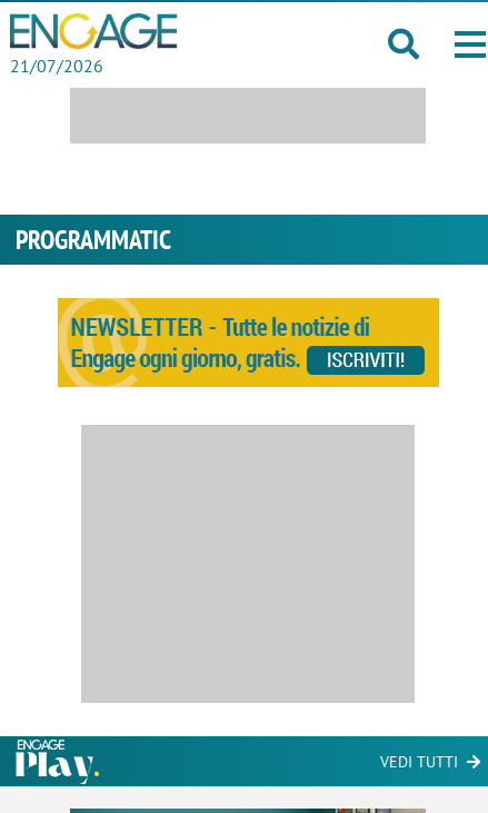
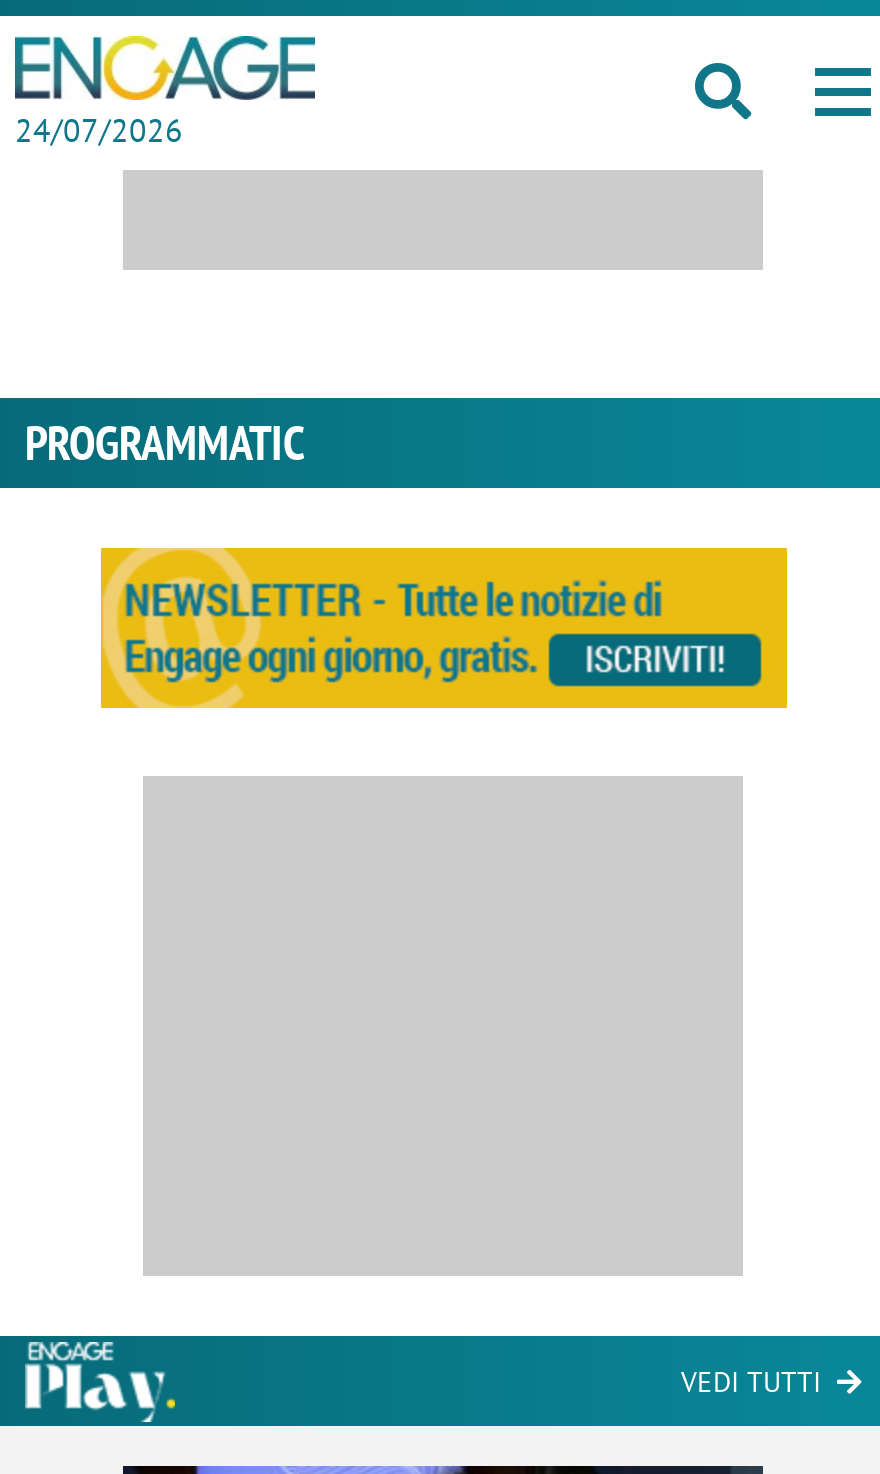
[10,54,103,77] 21/07/2026 -> [15,110,183,150] 24/07/2026

